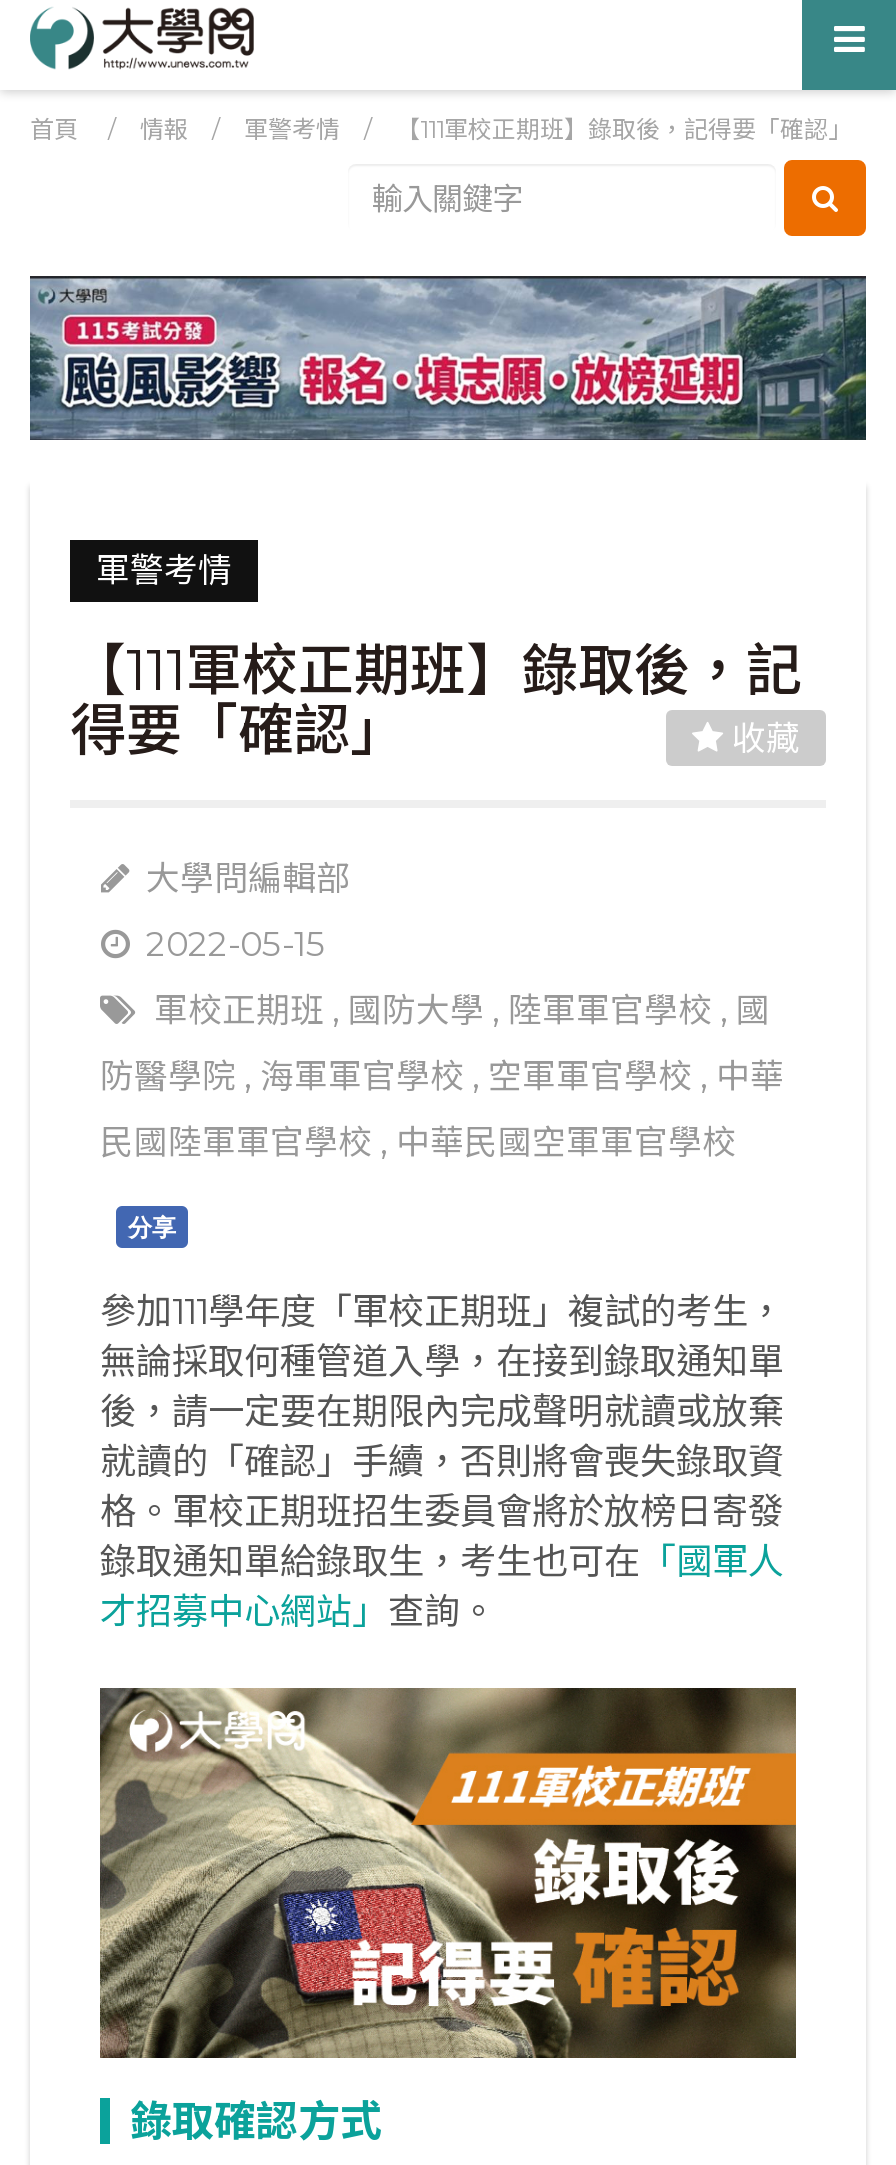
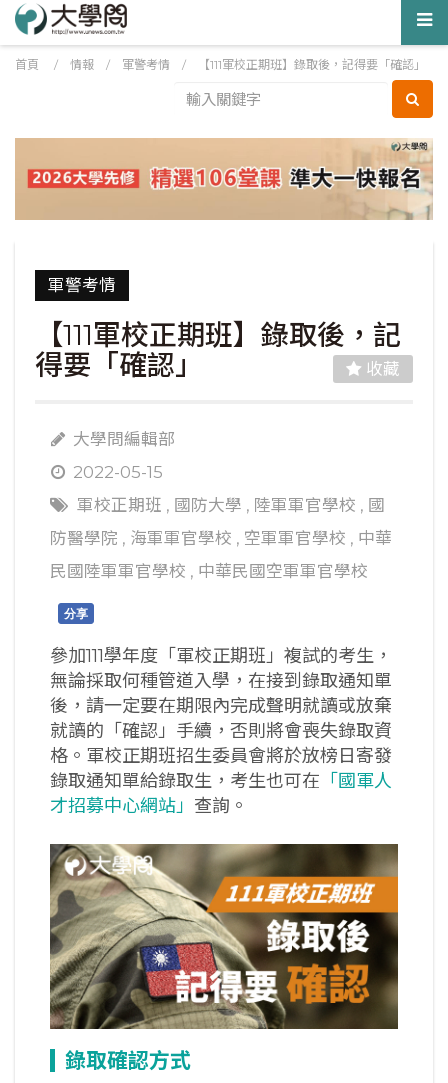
[28,274,868,442] [image] -> [15,138,433,220] [image]

